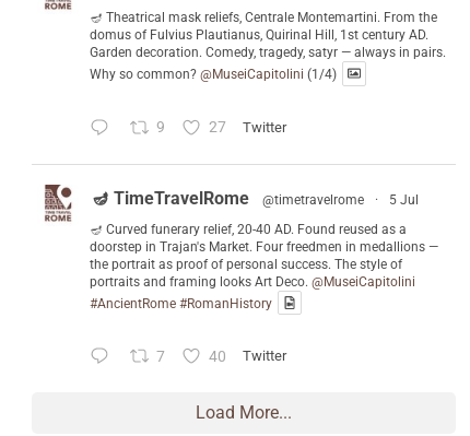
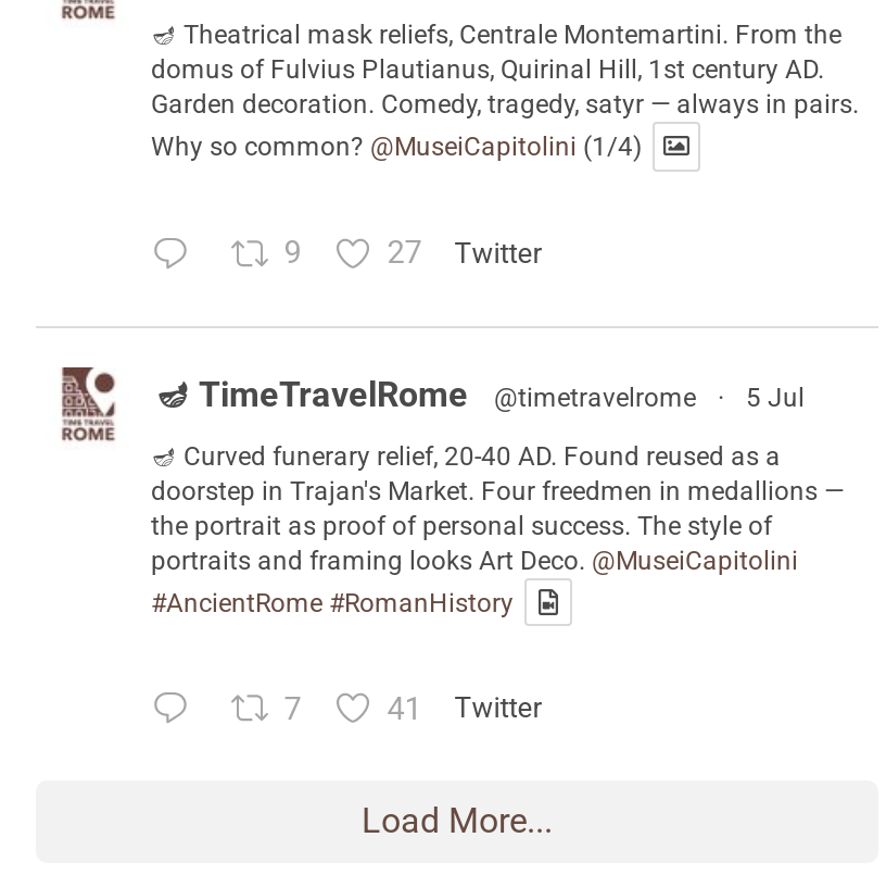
[209,347,286,366] 40 Twitter -> [387,691,541,728] 41 Twitter

